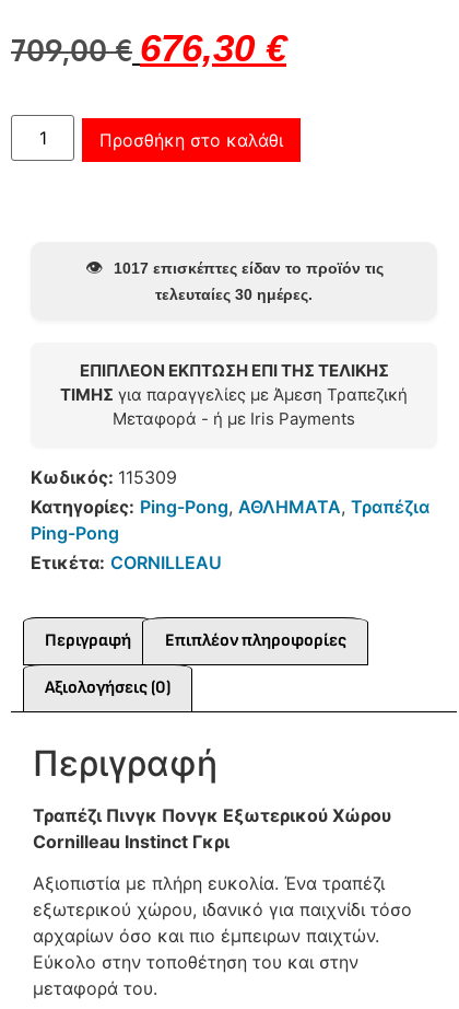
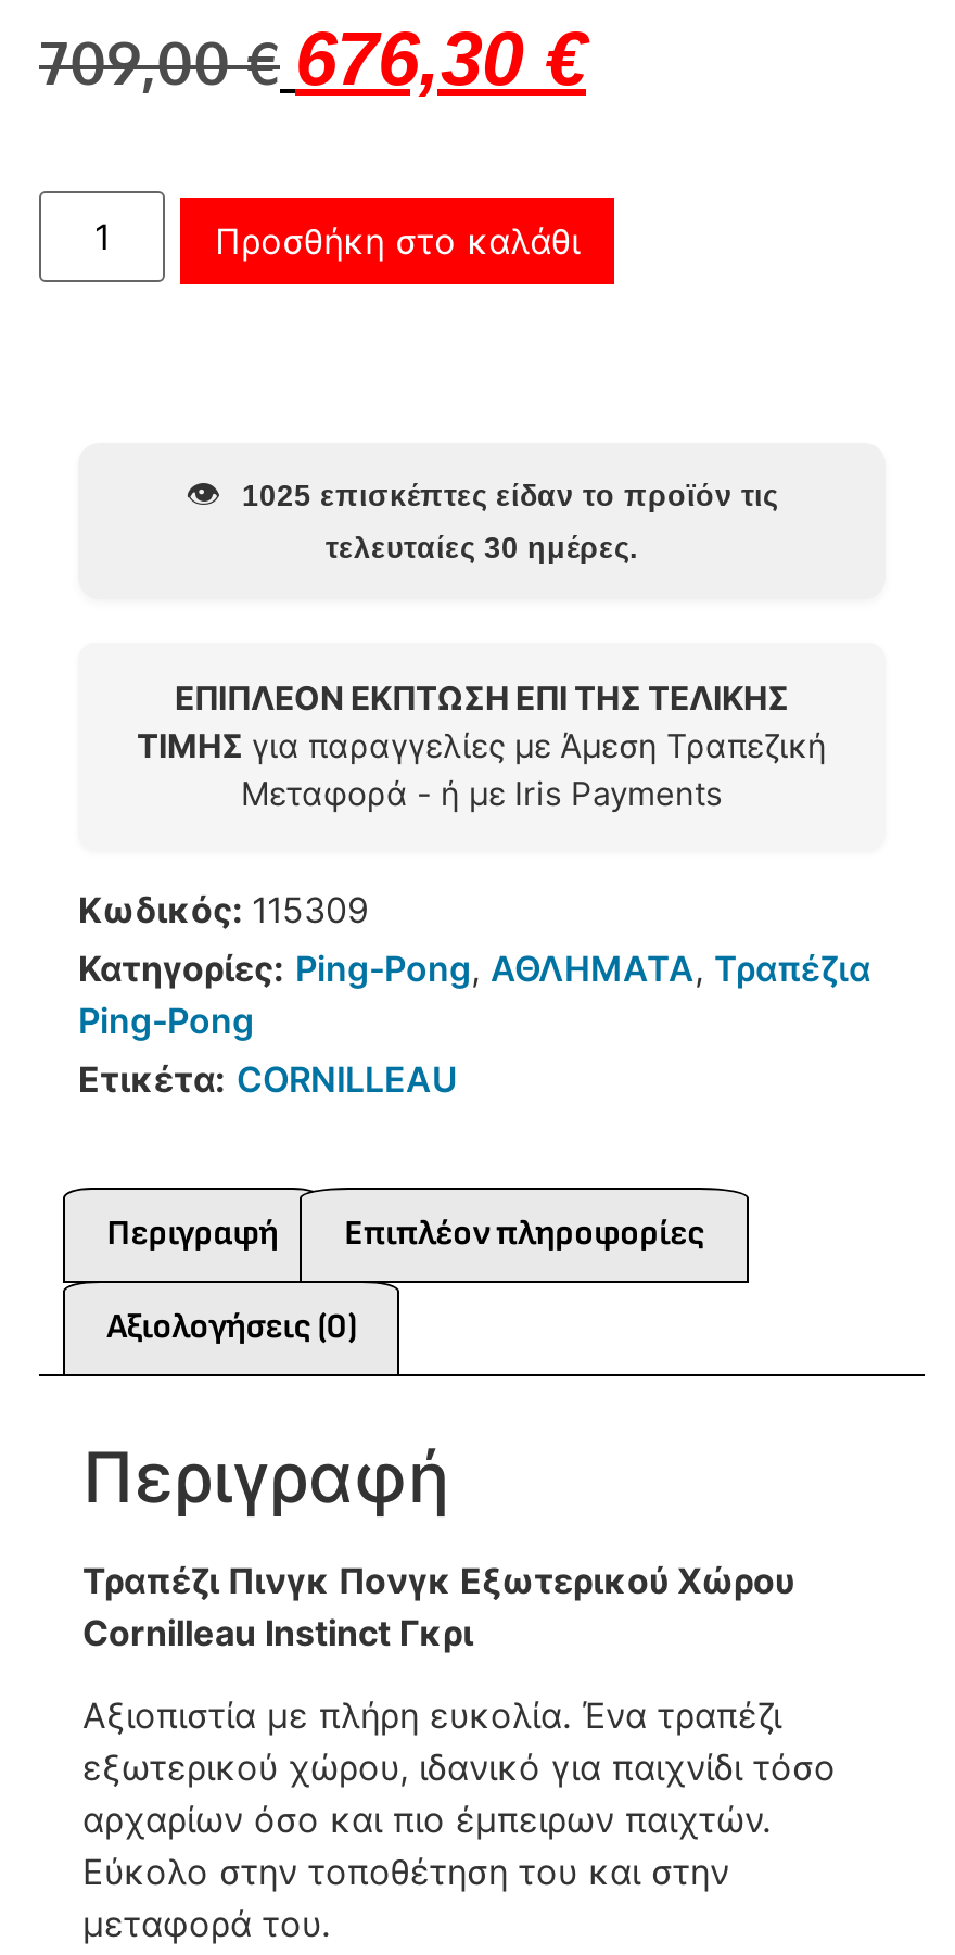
[113,260,383,277] 1017 επισκέπτες είδαν το προϊόν τις -> [242,479,778,512] 1025 επισκέπτες είδαν το προϊόν τις

